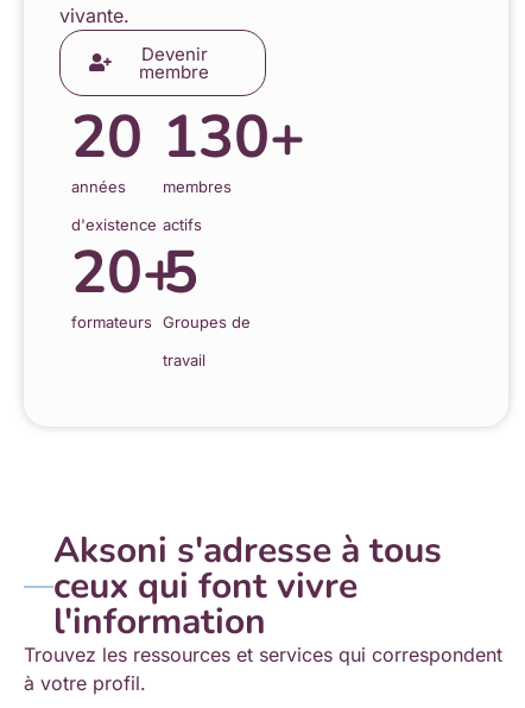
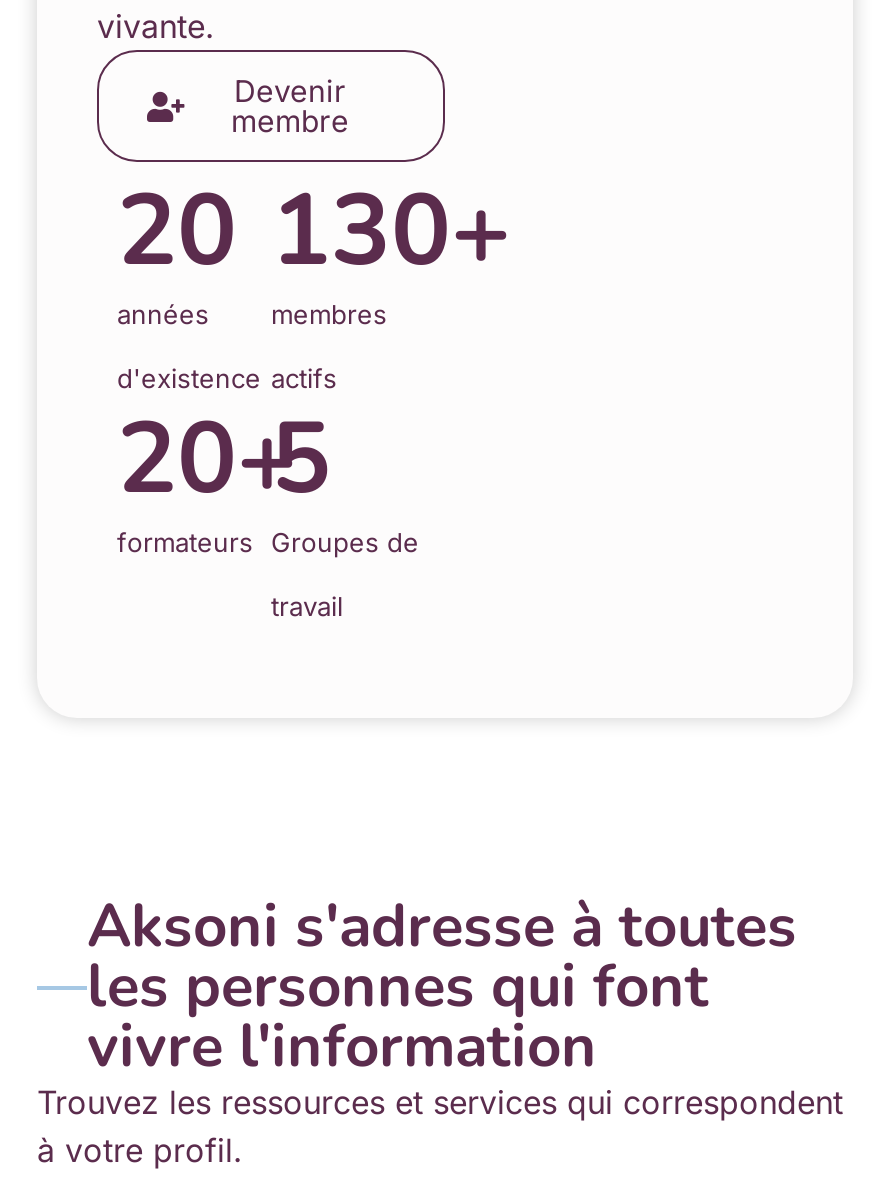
[53,526,442,646] Aksoni s'adresse à tous | ceux qui font vivre | l'information -> [87,886,797,1088] Aksoni s'adresse à toutes | les personnes qui font | vivre l'information

